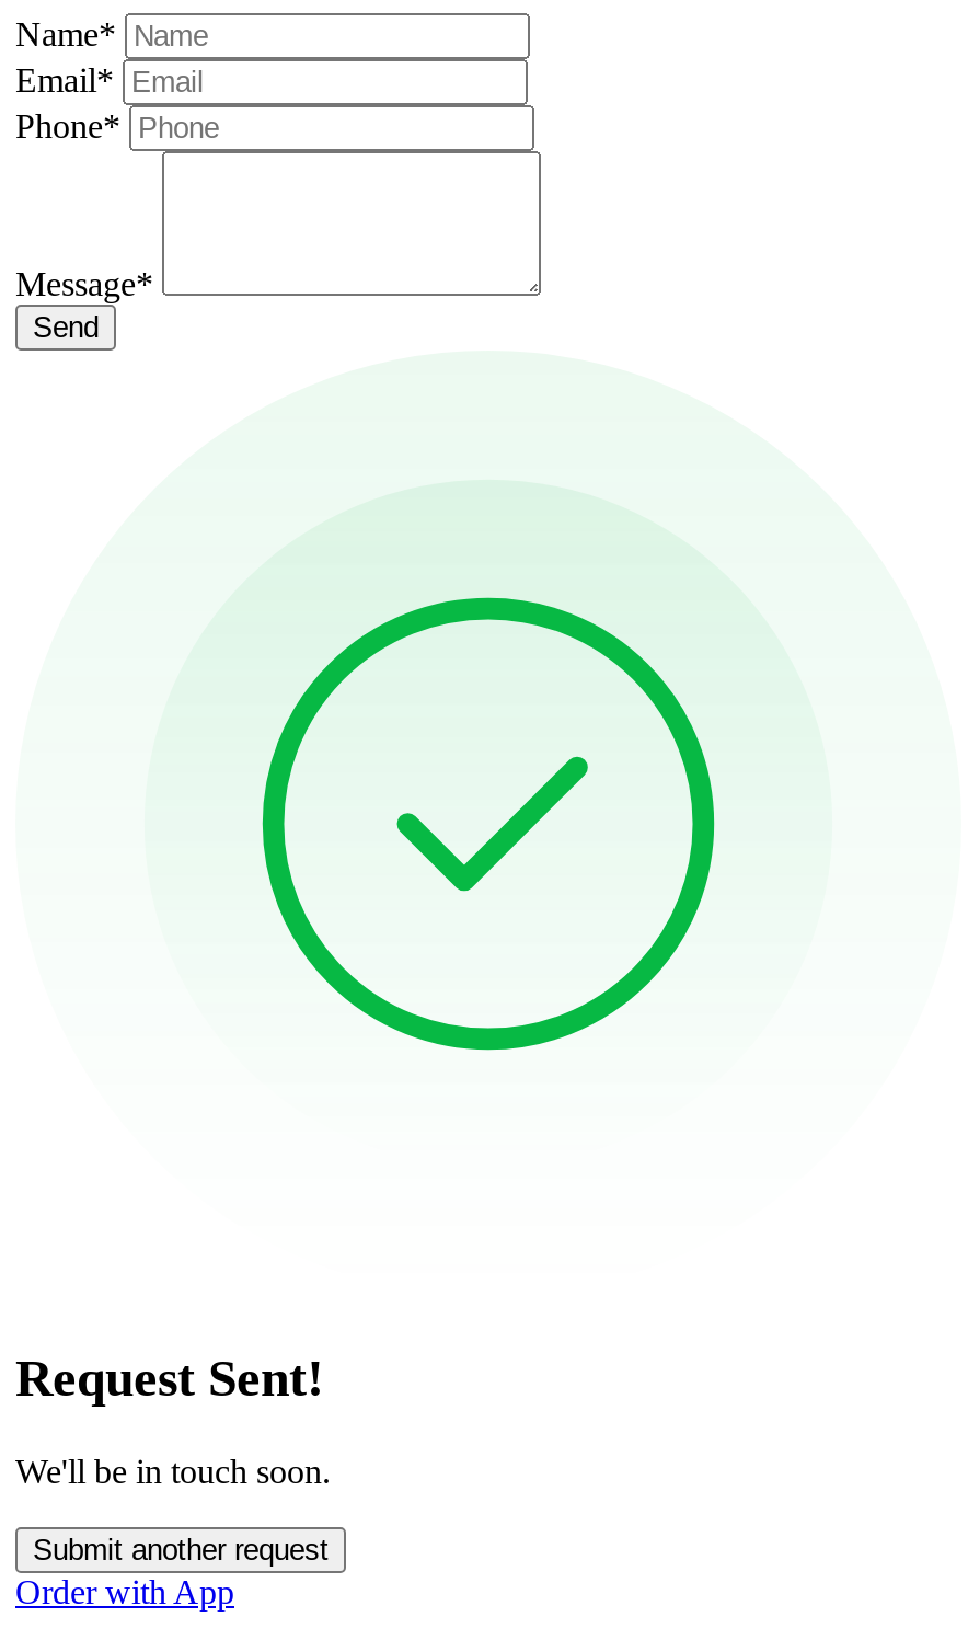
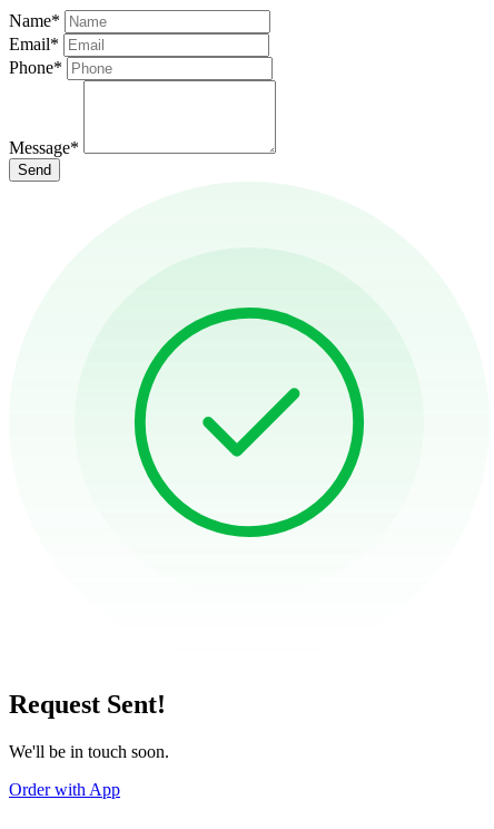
[33,1533,329,1566] Submit another request -> none

